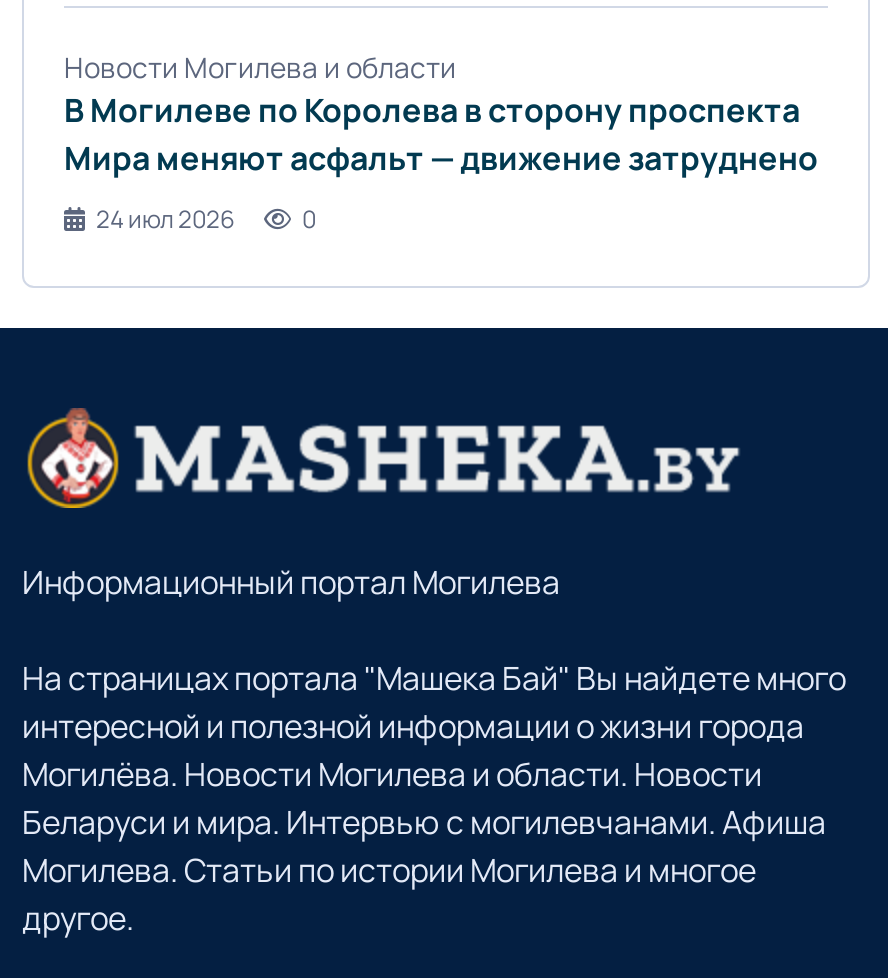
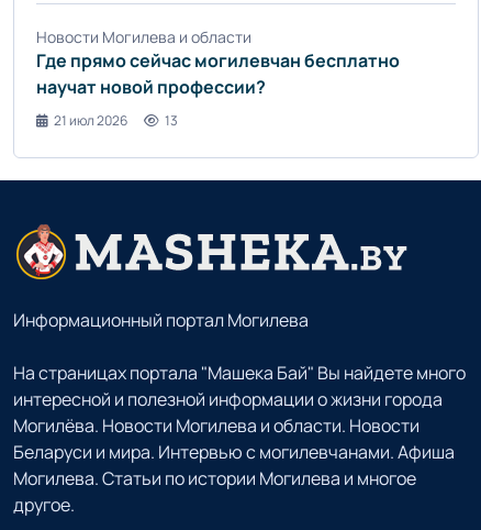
[64,88,818,180] В Могилеве по Королева в сторону проспекта | Мира меняют асфальт — движение затруднено -> [36,48,400,99] Где прямо сейчас могилевчан бесплатно | научат новой профессии?
[96,202,316,236] 24 июл 2026 | 0 -> [54,111,178,130] 21 июл 2026 | 13

